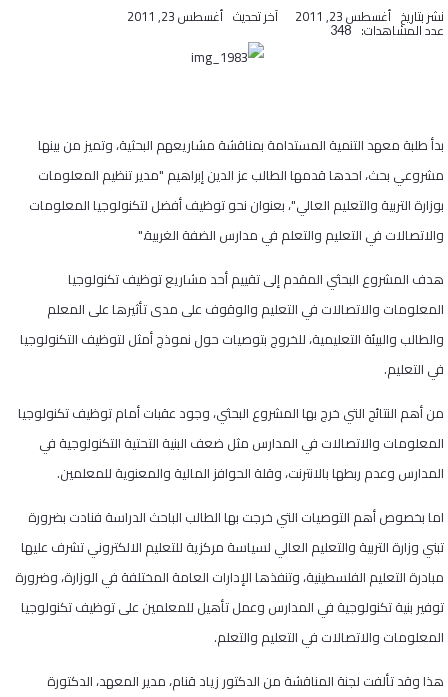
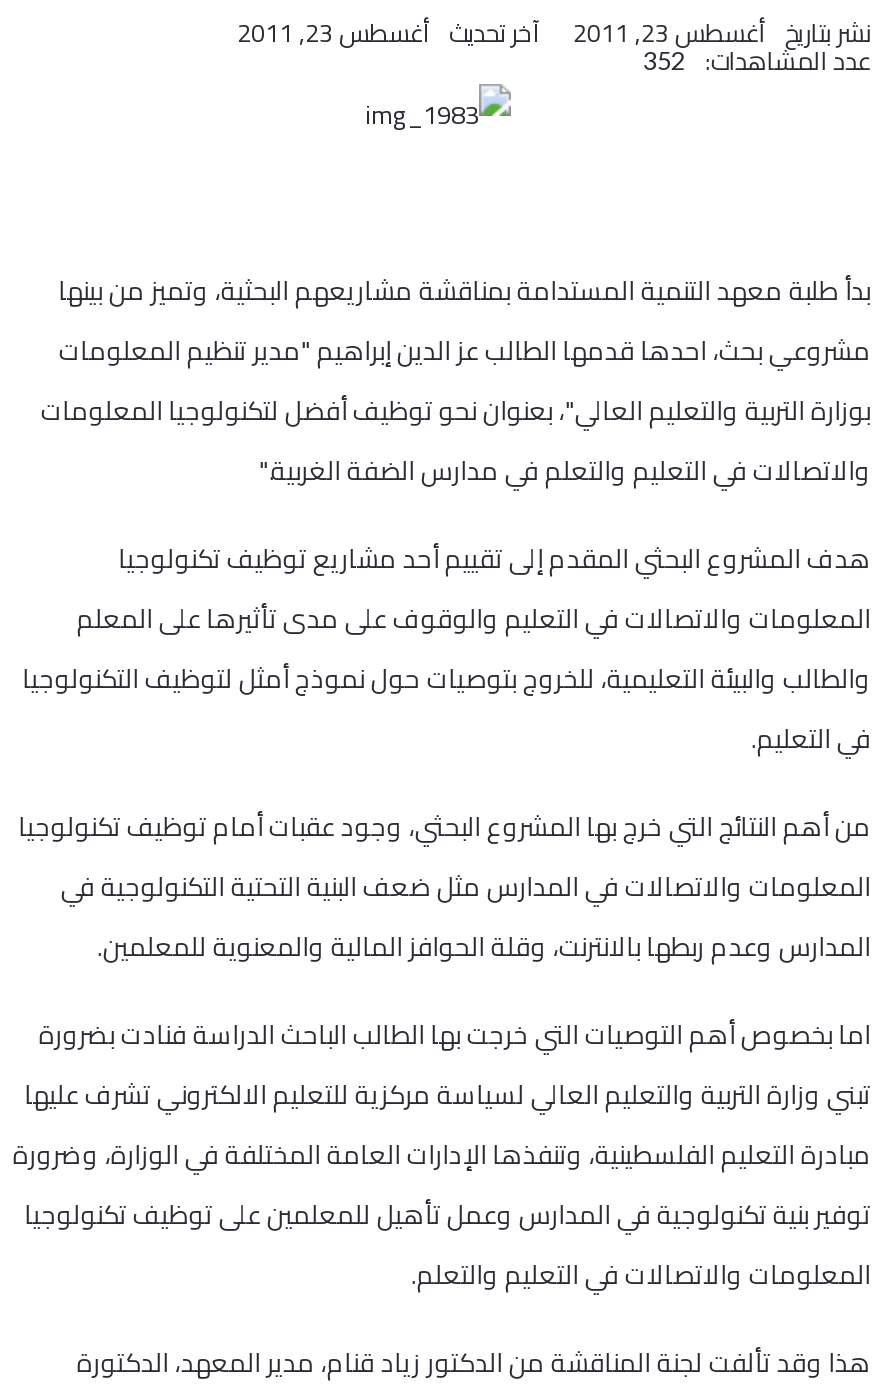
[330,19,444,42] عدد المشاهدات: 348 -> [643,38,871,84] عدد المشاهدات: 352

